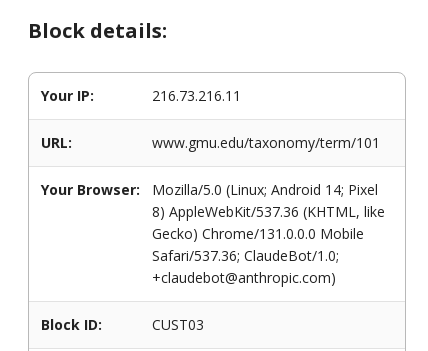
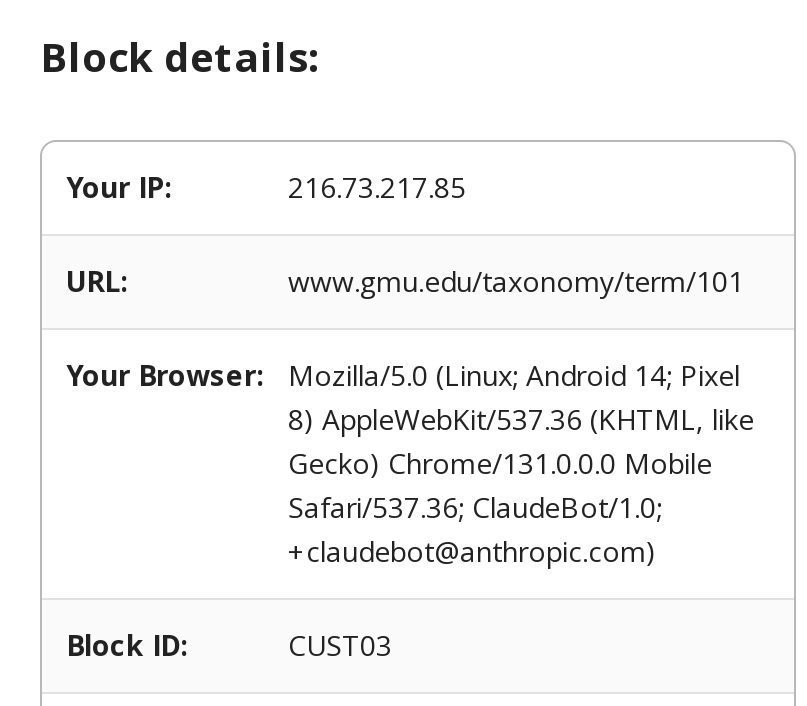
[152,86,241,105] 216.73.216.11 -> [288,168,466,206] 216.73.217.85

